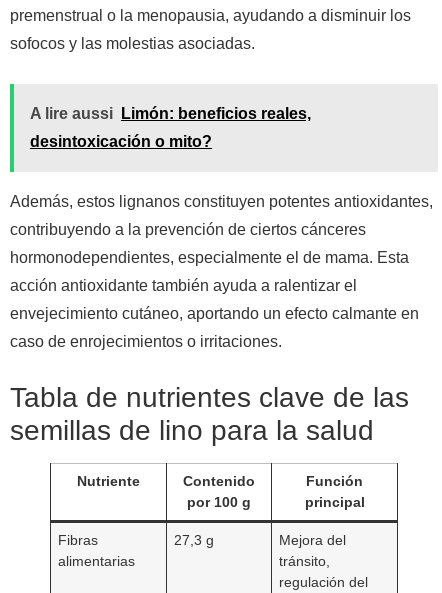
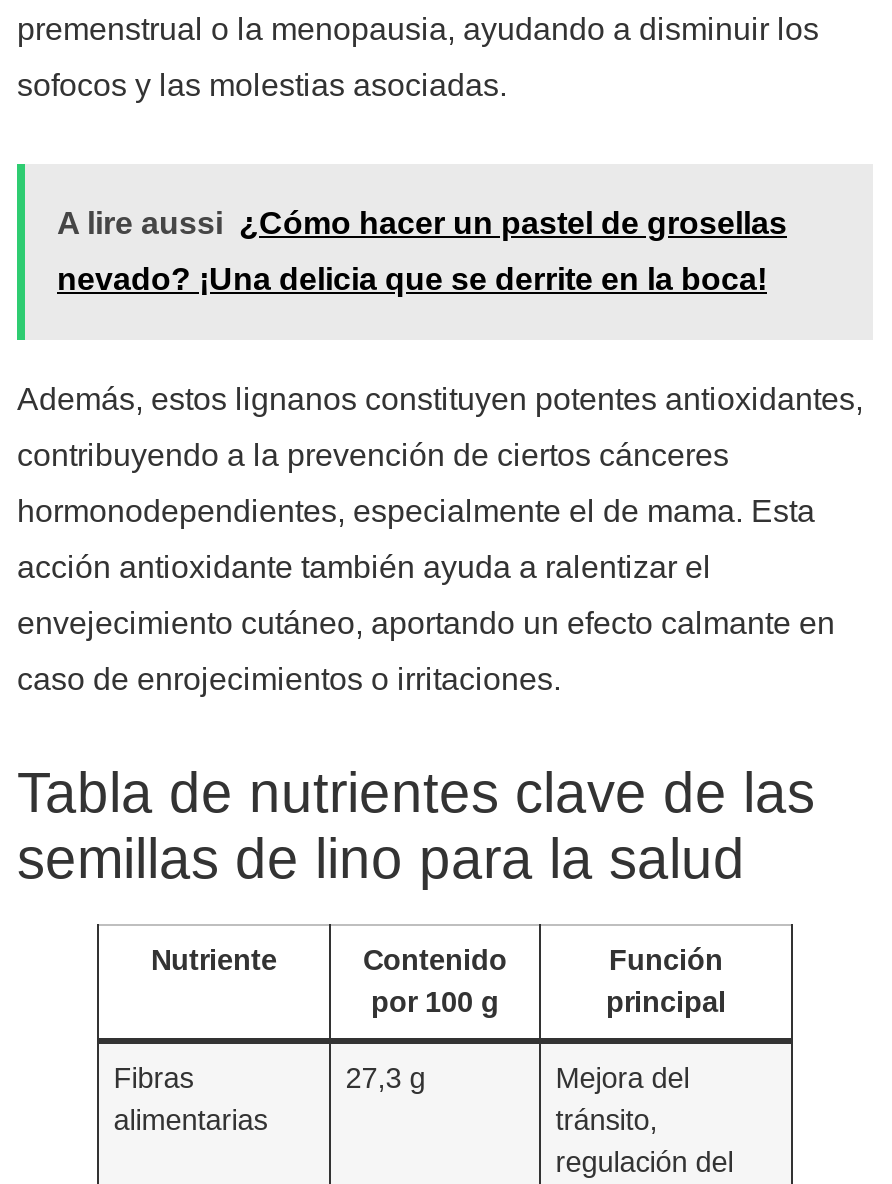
[30,105,311,122] A lire aussi Limón: beneficios reales, -> [57,207,787,241] A lire aussi ¿Cómo hacer un pastel de grosellas
[30,133,212,150] desintoxicación o mito? -> [57,263,767,297] nevado? ¡Una delicia que se derrite en la boca!

